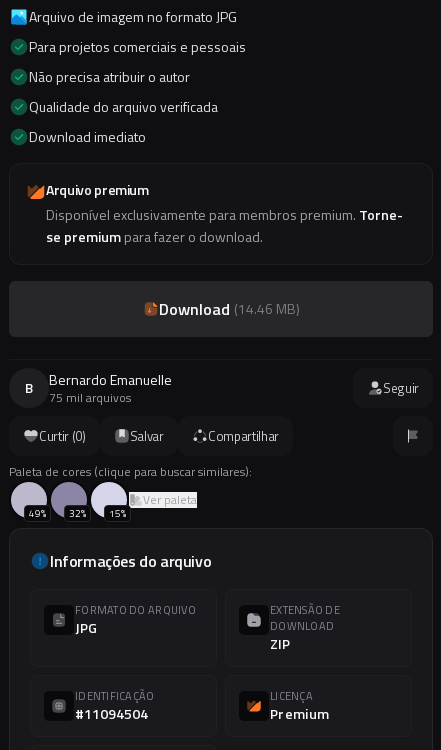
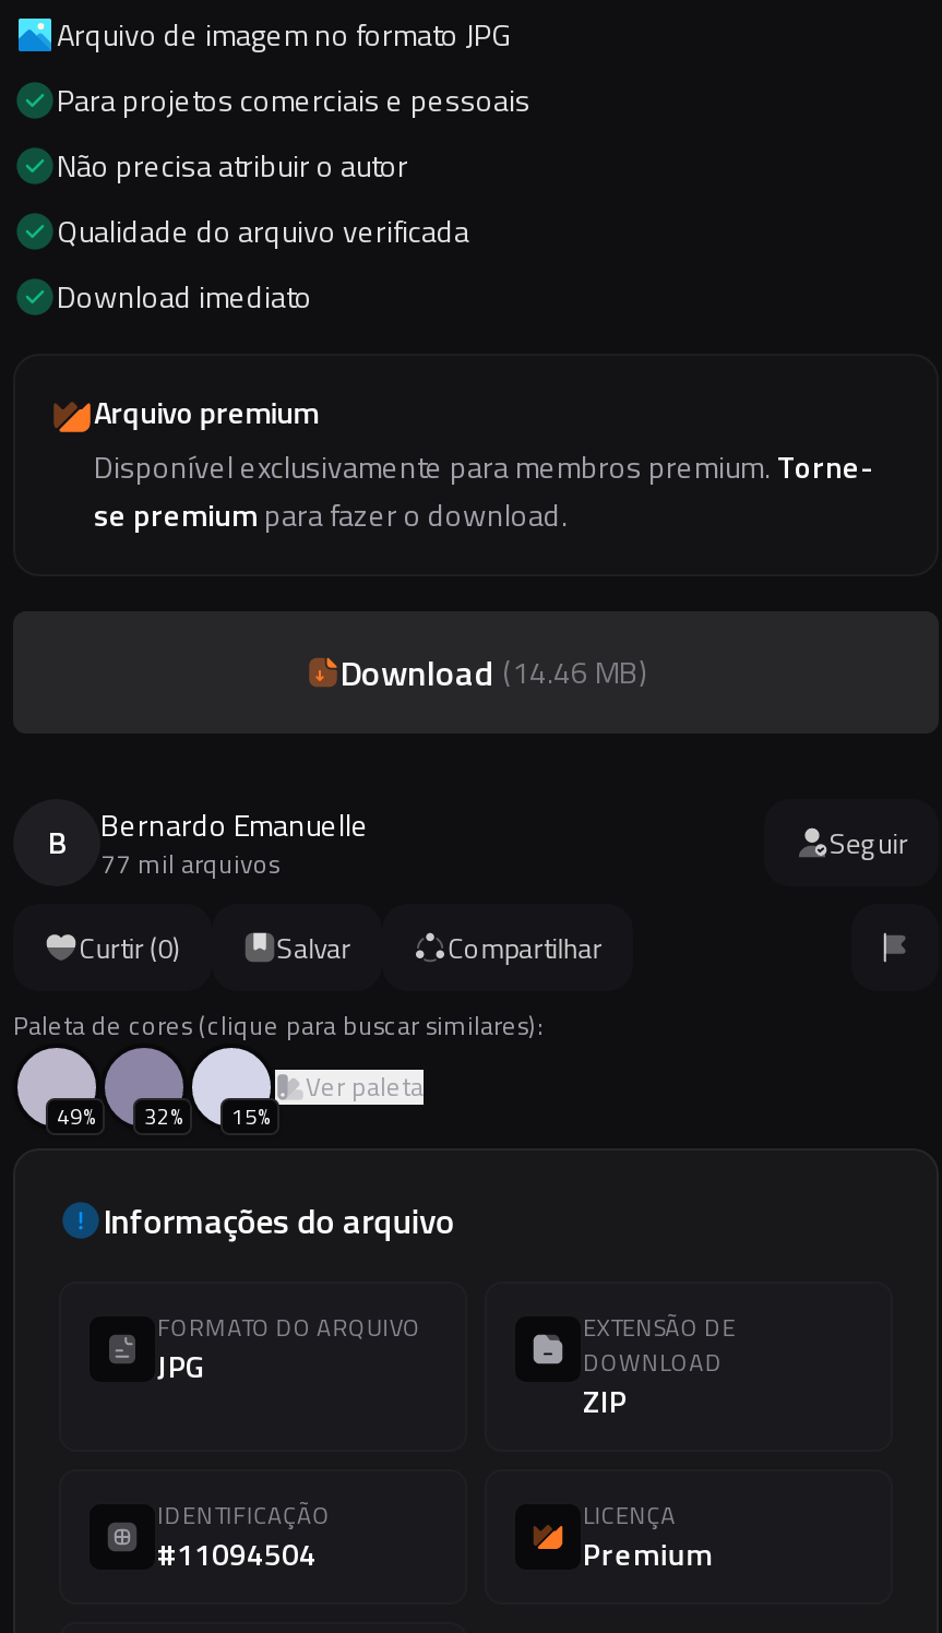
[25,369,172,407] B 75 mil arquivos Bernardo Emanuelle -> [48,801,369,884] B 77 mil arquivos Bernardo Emanuelle

